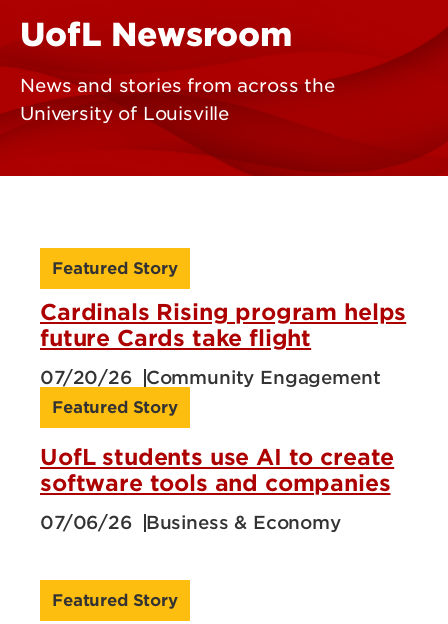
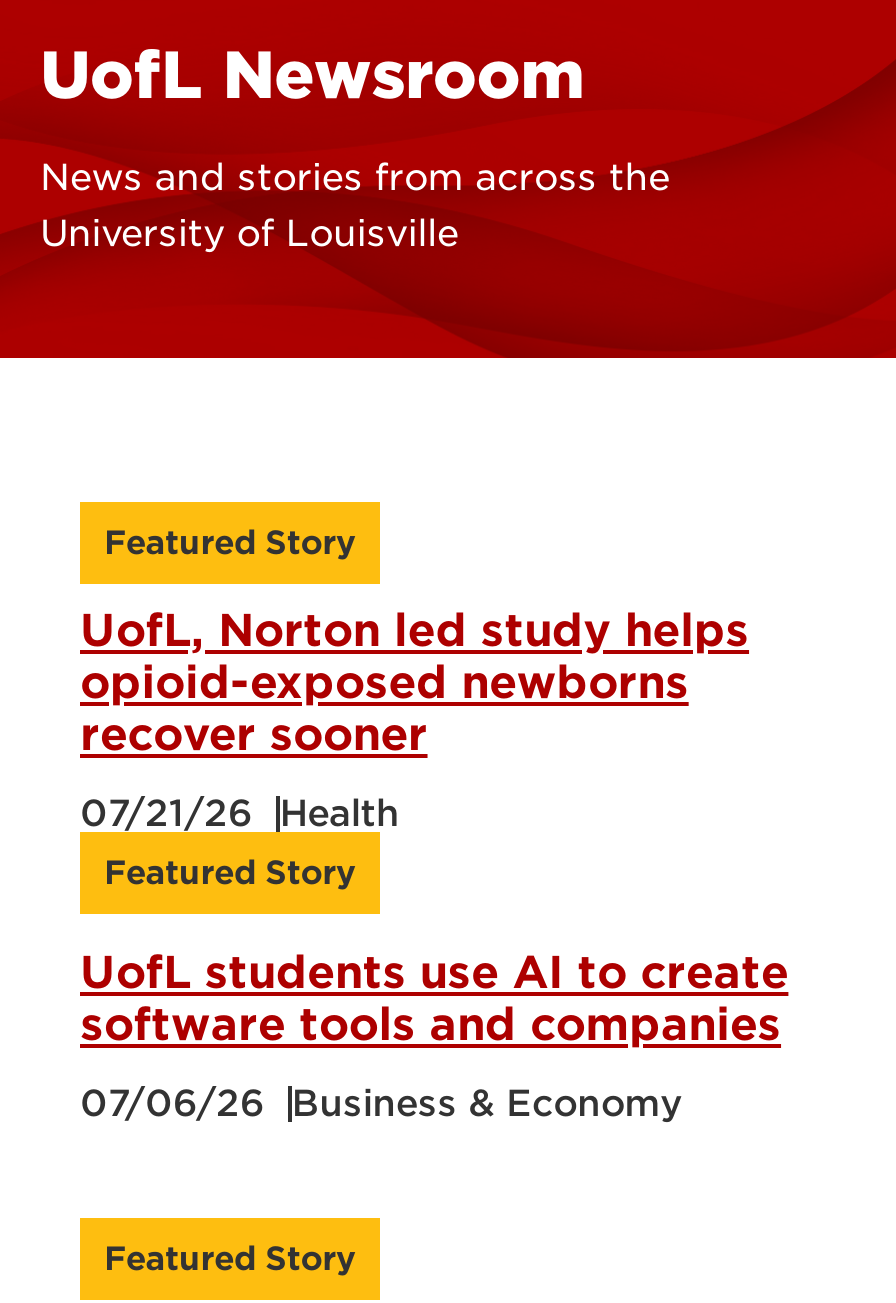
[40,299,406,351] Cardinals Rising program helps | future Cards take flight -> [80,604,749,760] UofL, Norton led study helps | opioid-exposed newborns | recover sooner
[40,367,380,388] 07/20/26 | Community Engagement -> [80,792,400,834] 07/21/26 | Health

